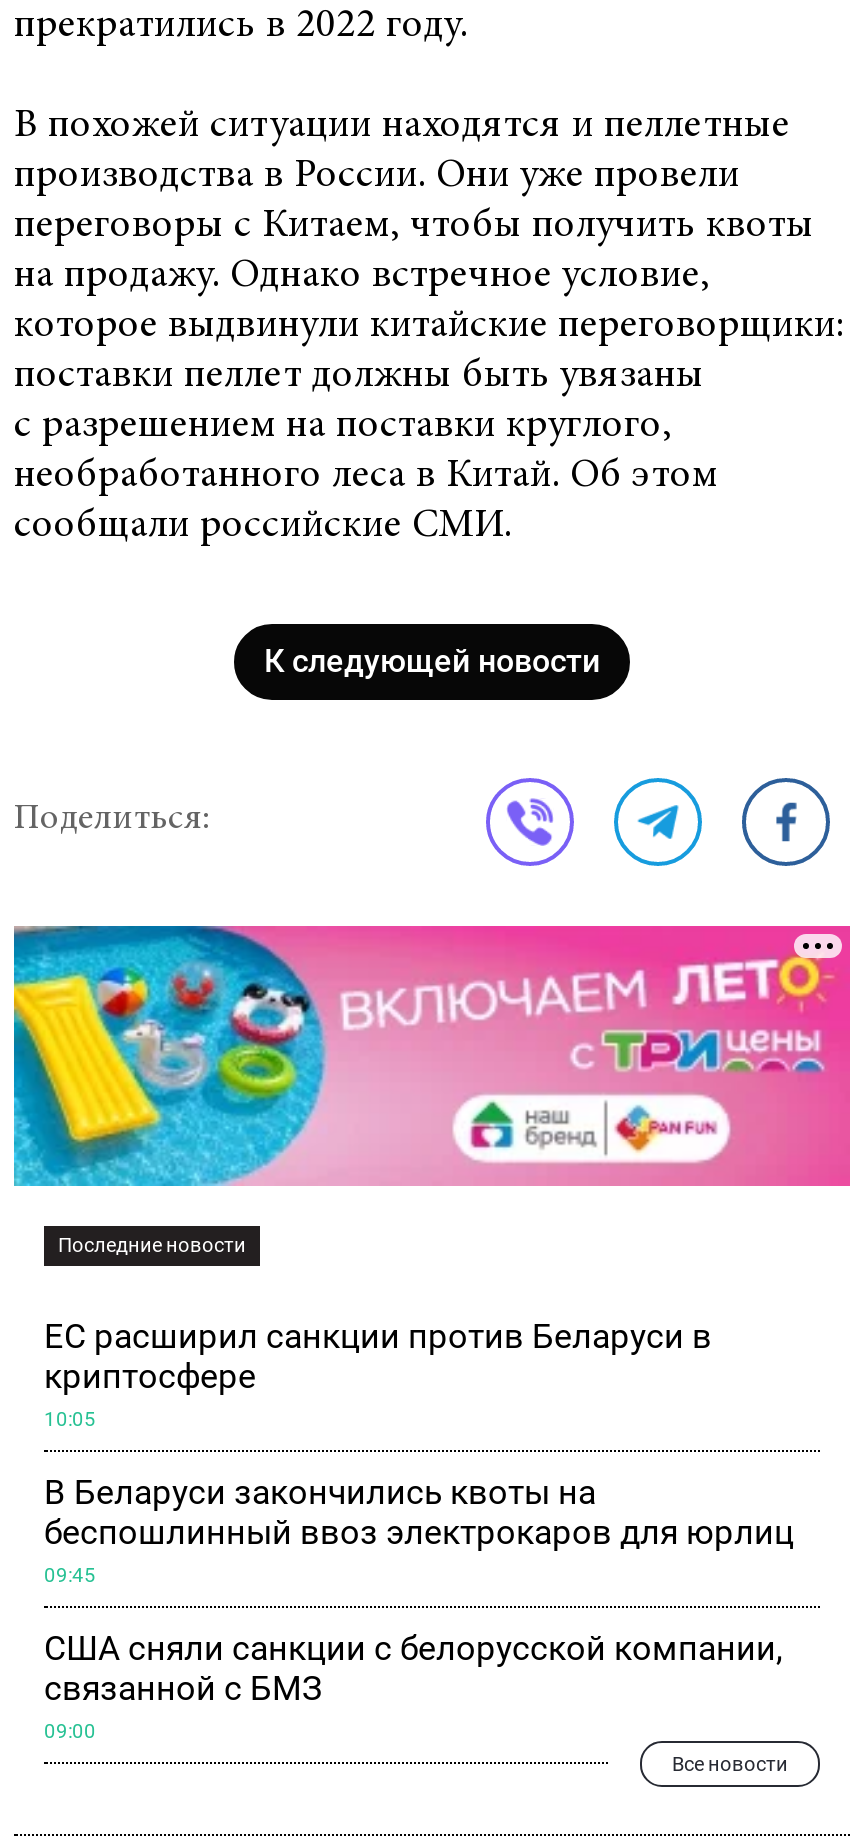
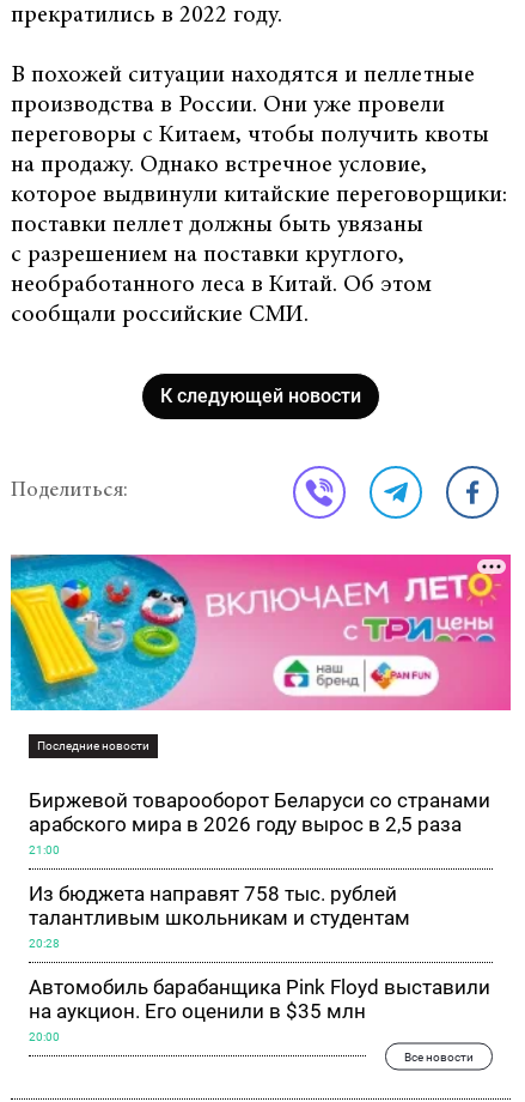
[44,1317,712,1397] ЕС расширил санкции против Беларуси в | криптосфере -> [29,789,490,836] Биржевой товарооборот Беларуси со странами | арабского мира в 2026 году вырос в 2,5 раза
[44,1409,96,1431] 10:05 -> [29,844,60,857] 21:00
[44,1473,794,1553] В Беларуси закончились квоты на | беспошлинный ввоз электрокаров для юрлиц -> [29,882,410,930] Из бюджета направят 758 тыс. рублей | талантливым школьникам и студентам
[44,1565,96,1587] 09:45 -> [29,937,60,950] 20:28
[44,1629,782,1709] США сняли санкции с белорусской компании, | связанной с БМЗ -> [29,975,490,1023] Автомобиль барабанщика Pink Floyd выставили | на аукцион. Его оценили в $35 млн
[44,1721,96,1743] 09:00 -> [29,1030,60,1044] 20:00

